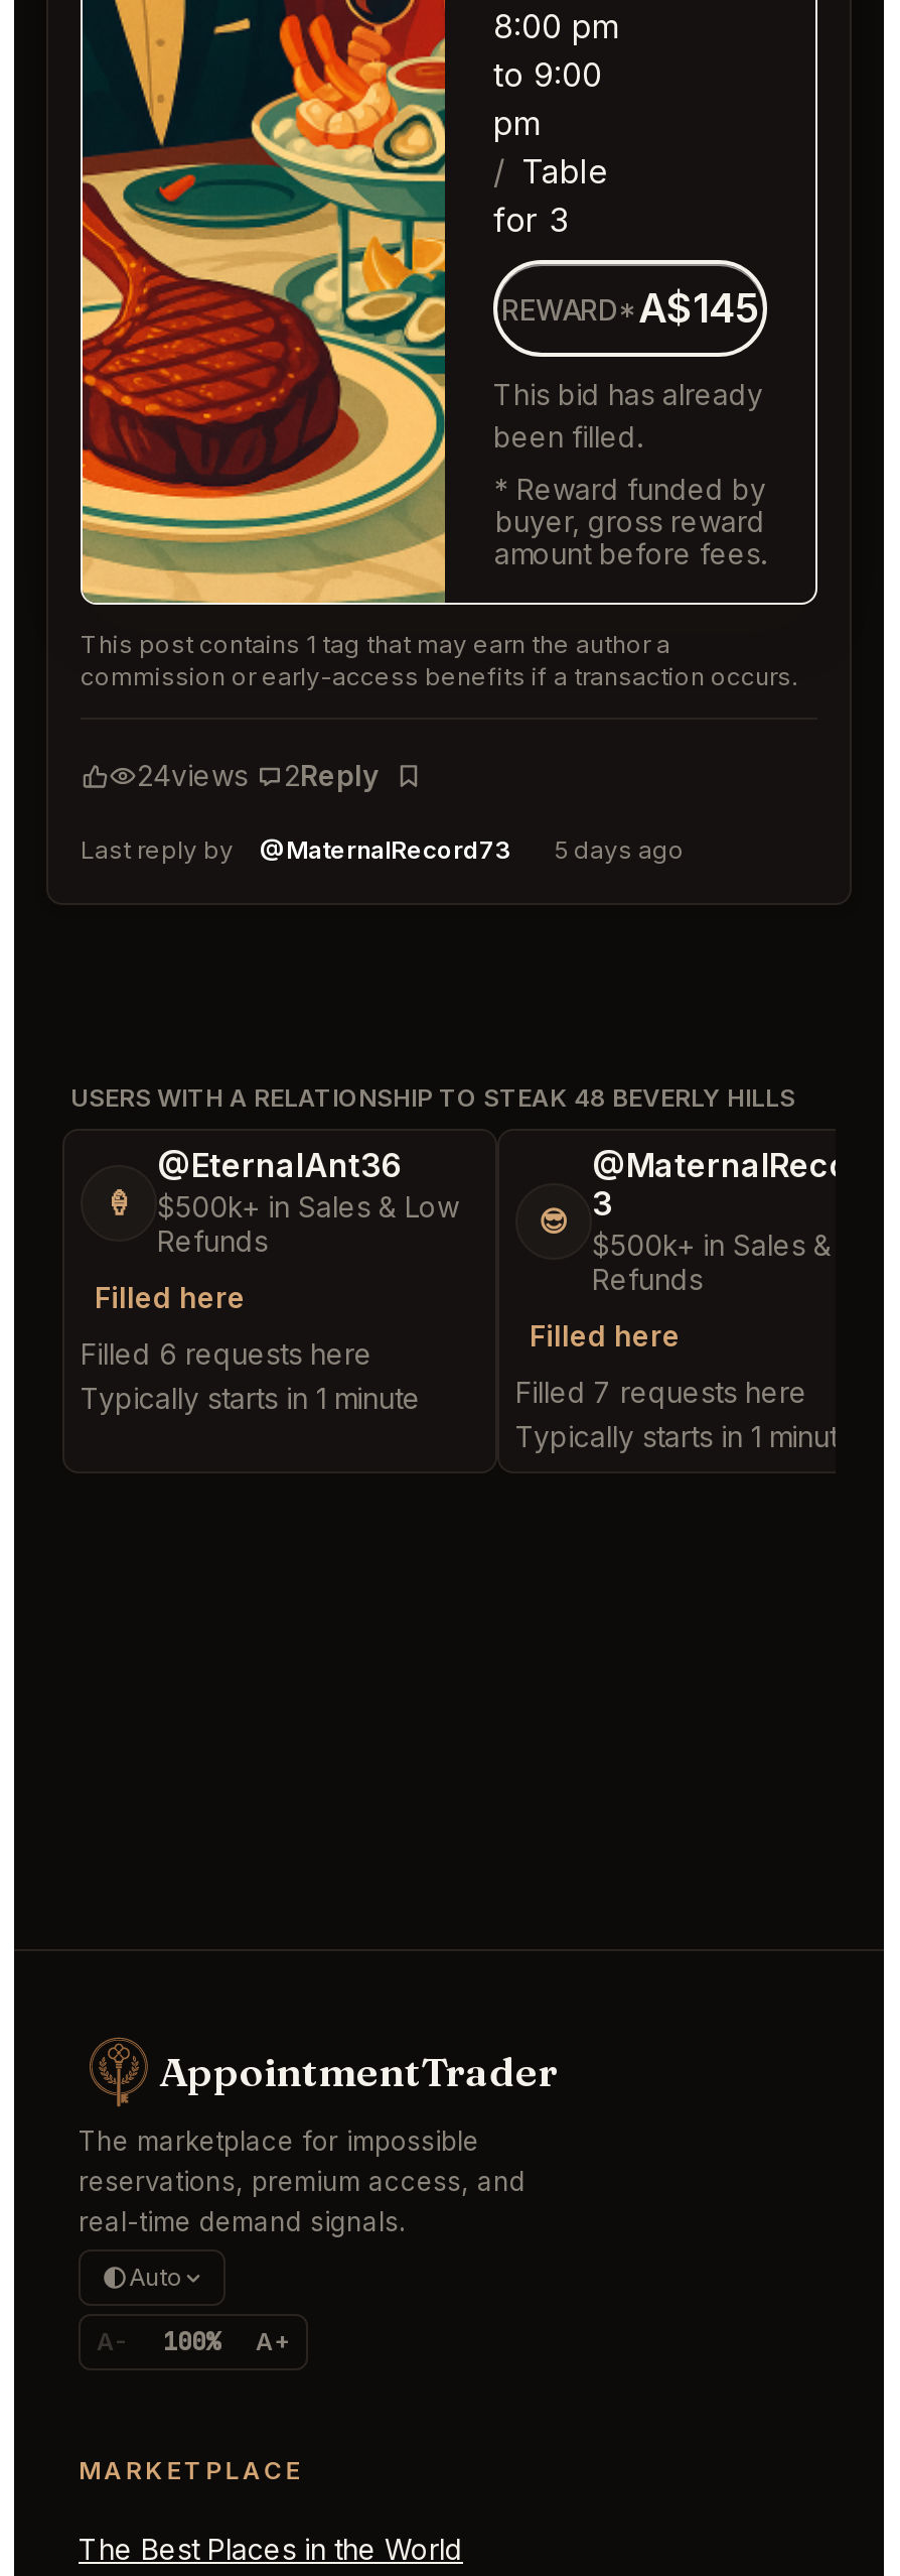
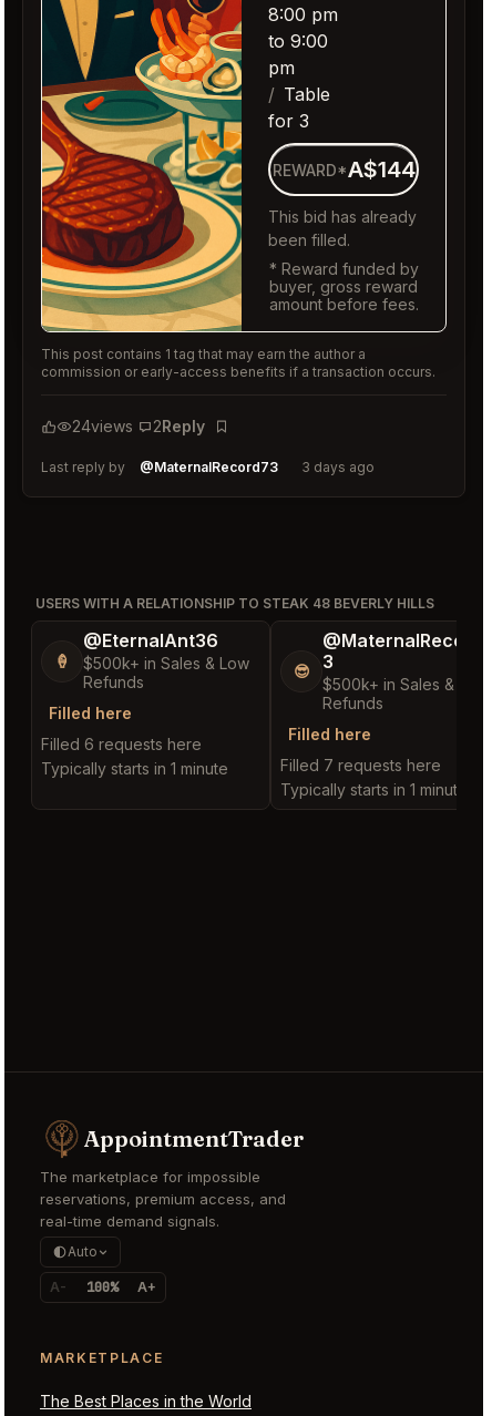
[501,284,759,332] REWARD*A$145 -> [272,156,415,182] REWARD*A$144
[81,835,685,865] Last reply by @MaternalRecord73 5 days ago -> [41,459,375,476] Last reply by @MaternalRecord73 3 days ago

